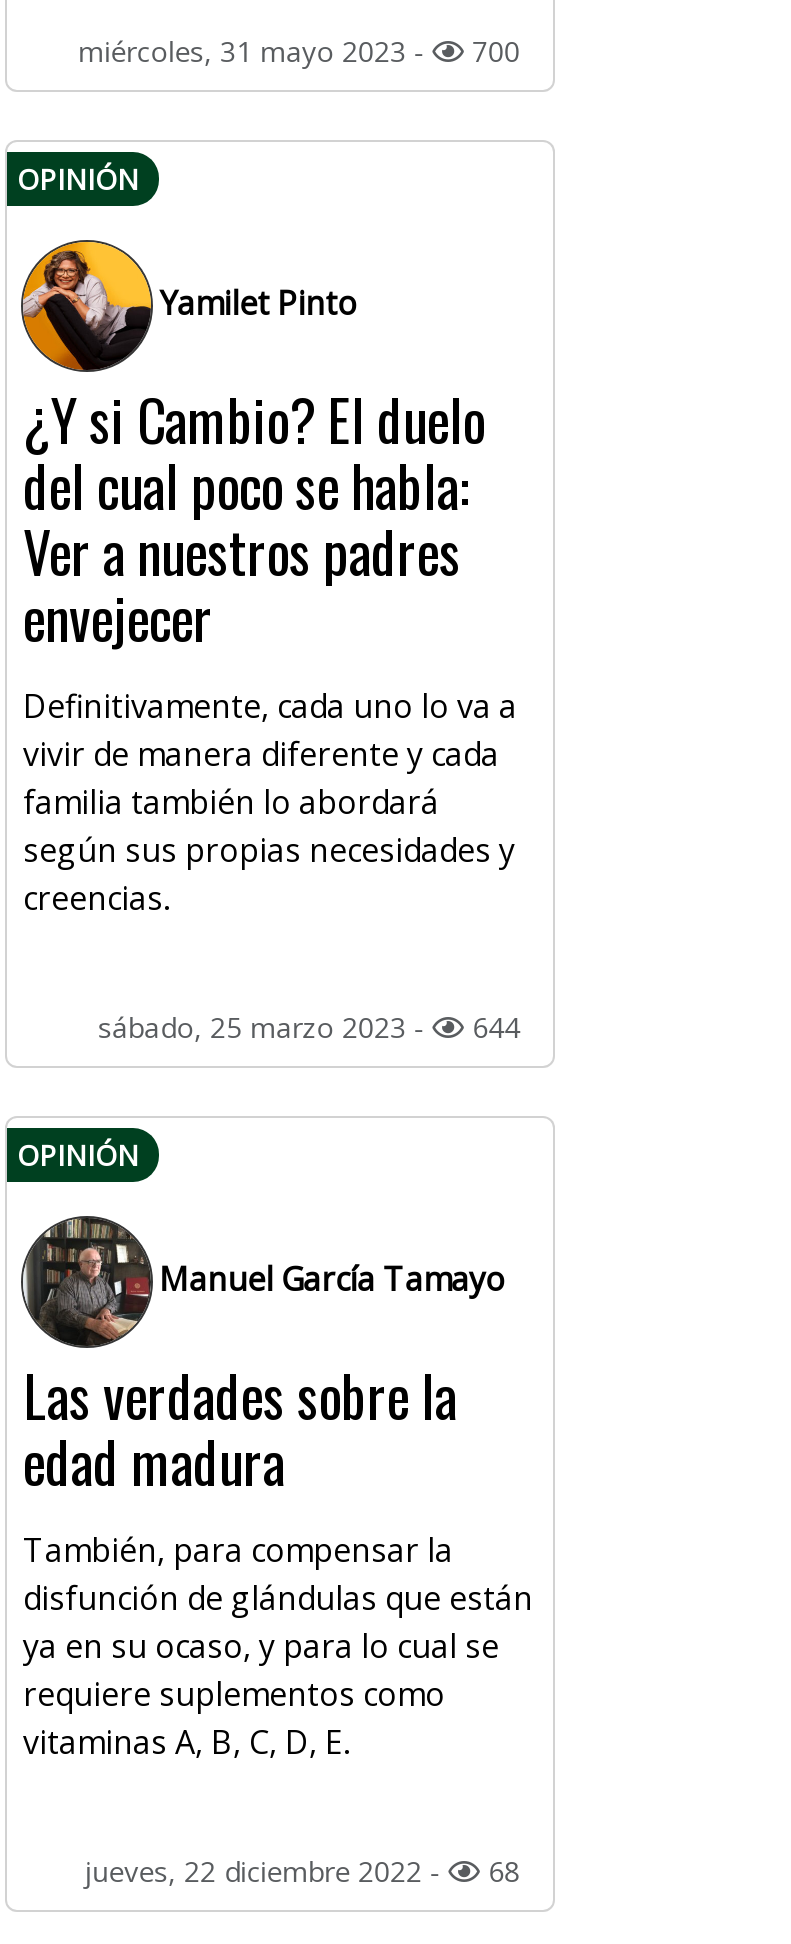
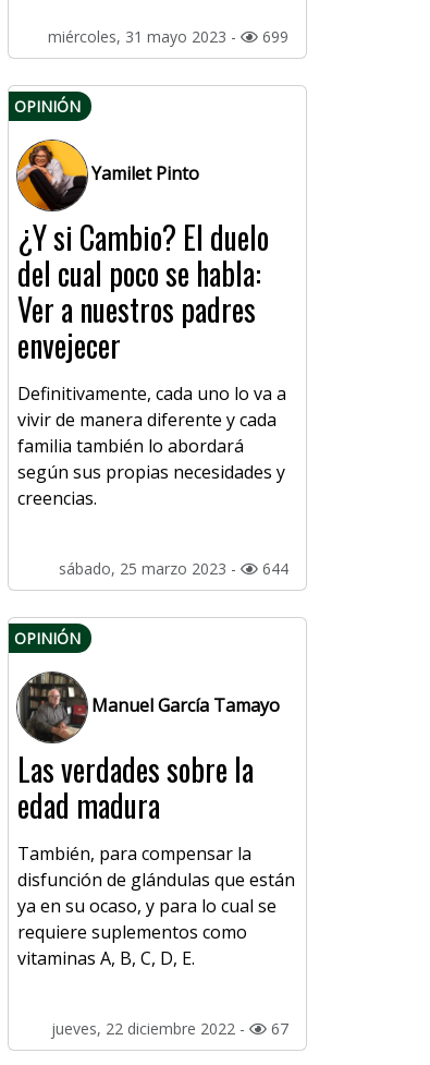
[78,32,520,70] miércoles, 31 mayo 2023 - 700 -> [48,26,288,47] miércoles, 31 mayo 2023 - 699
[84,1852,520,1890] jueves, 22 diciembre 2022 - 68 -> [51,1018,288,1039] jueves, 22 diciembre 2022 - 67

